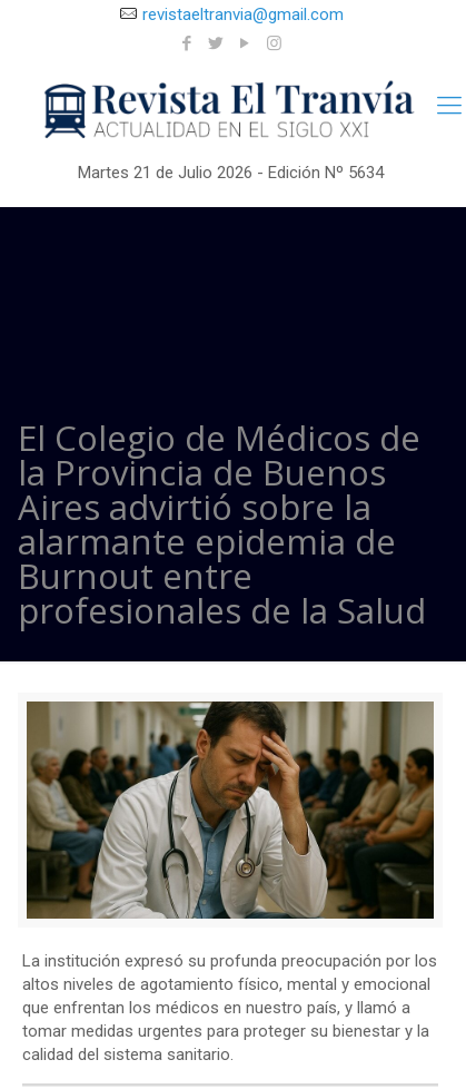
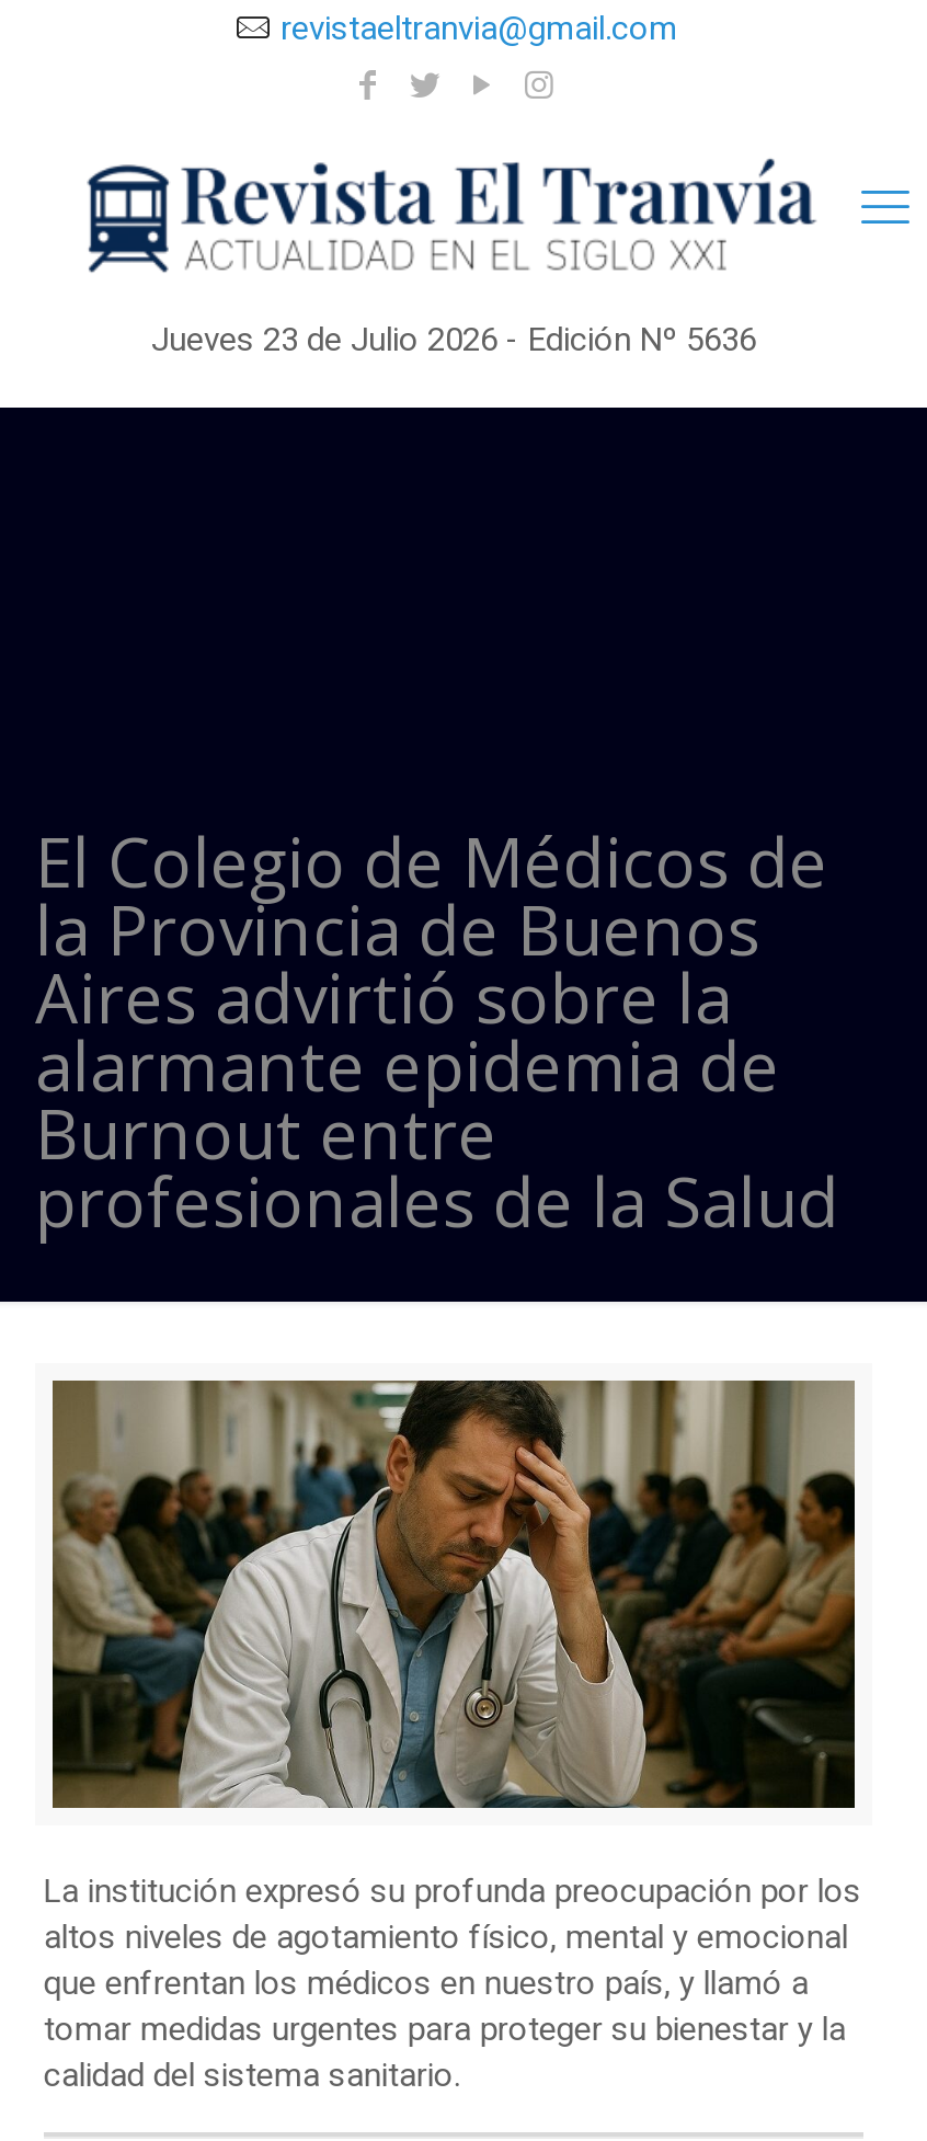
[77,162,383,183] Martes 21 de Julio 2026 - Edición Nº 5634 -> [151,320,756,359] Jueves 23 de Julio 2026 - Edición Nº 5636

